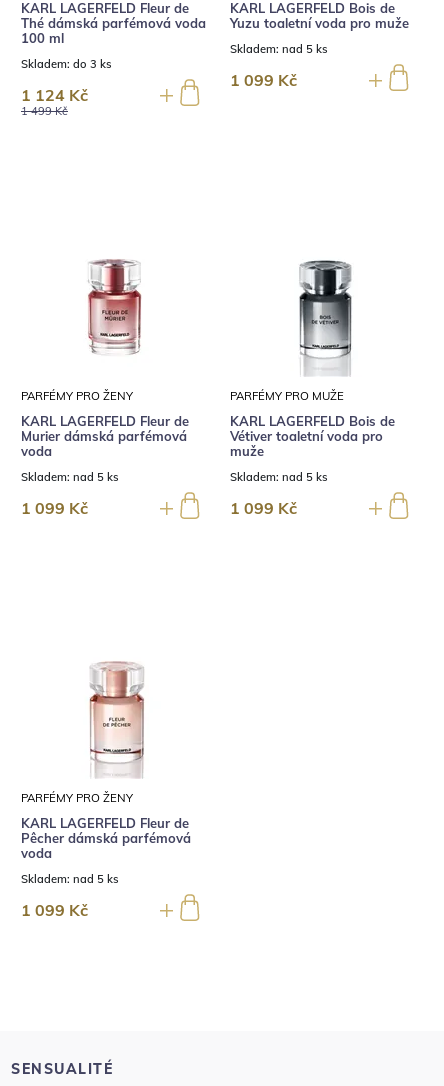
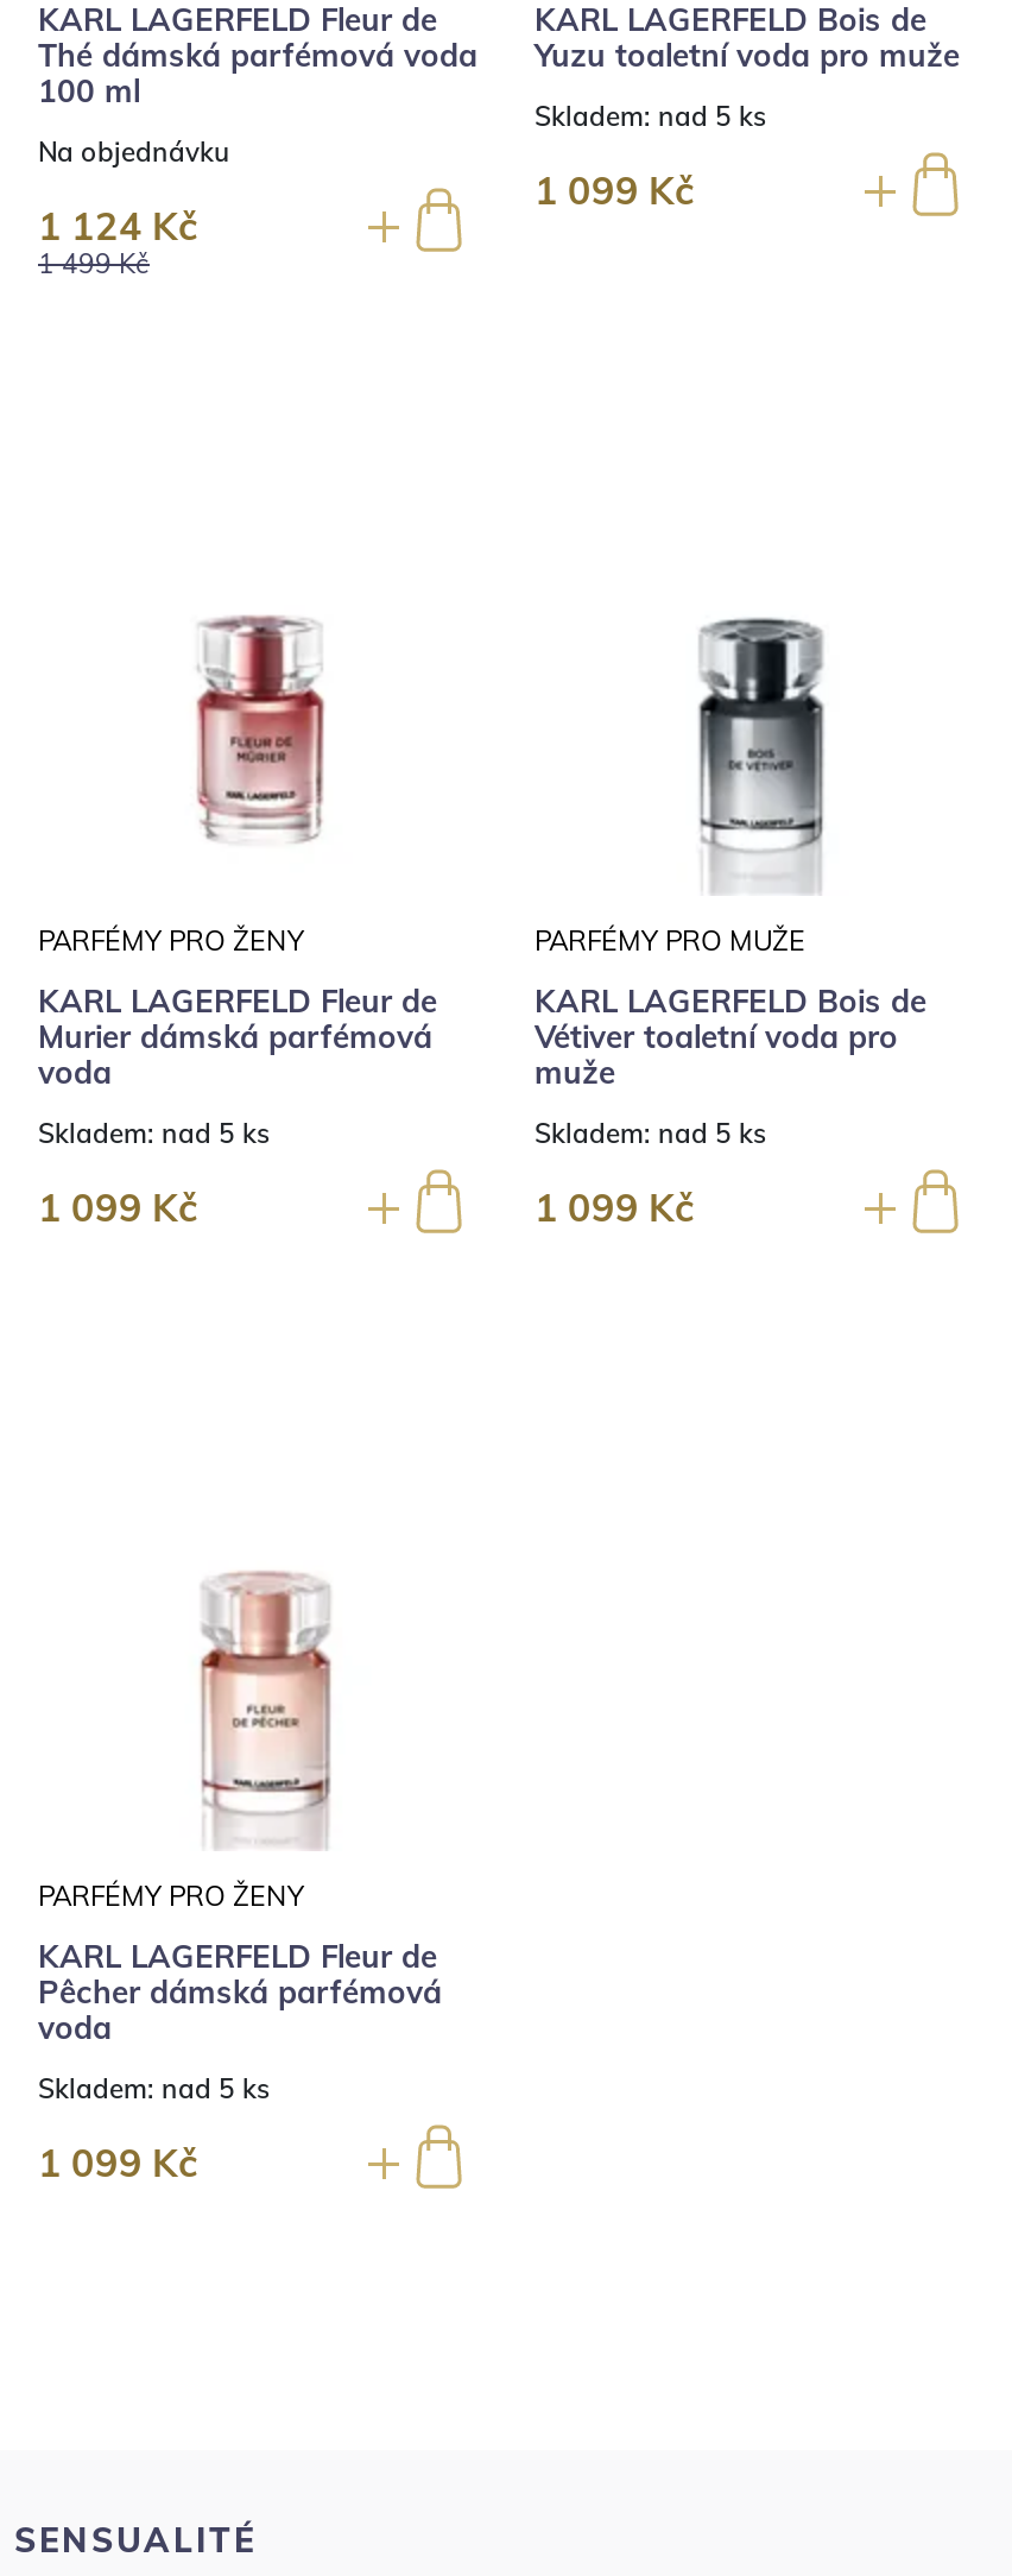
[21,57,112,71] Skladem: do 3 ks -> [38,135,230,169] Na objednávku

